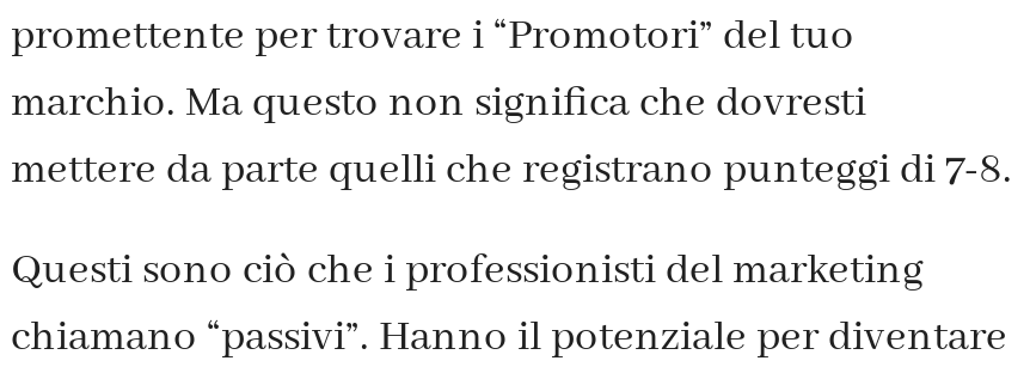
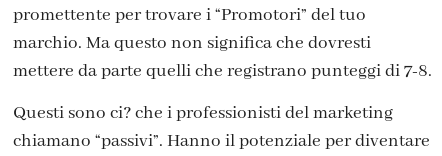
[11,244,924,297] Questi sono ciò che i professionisti del marketing -> [13,102,393,124] Questi sono ci? che i professionisti del marketing

